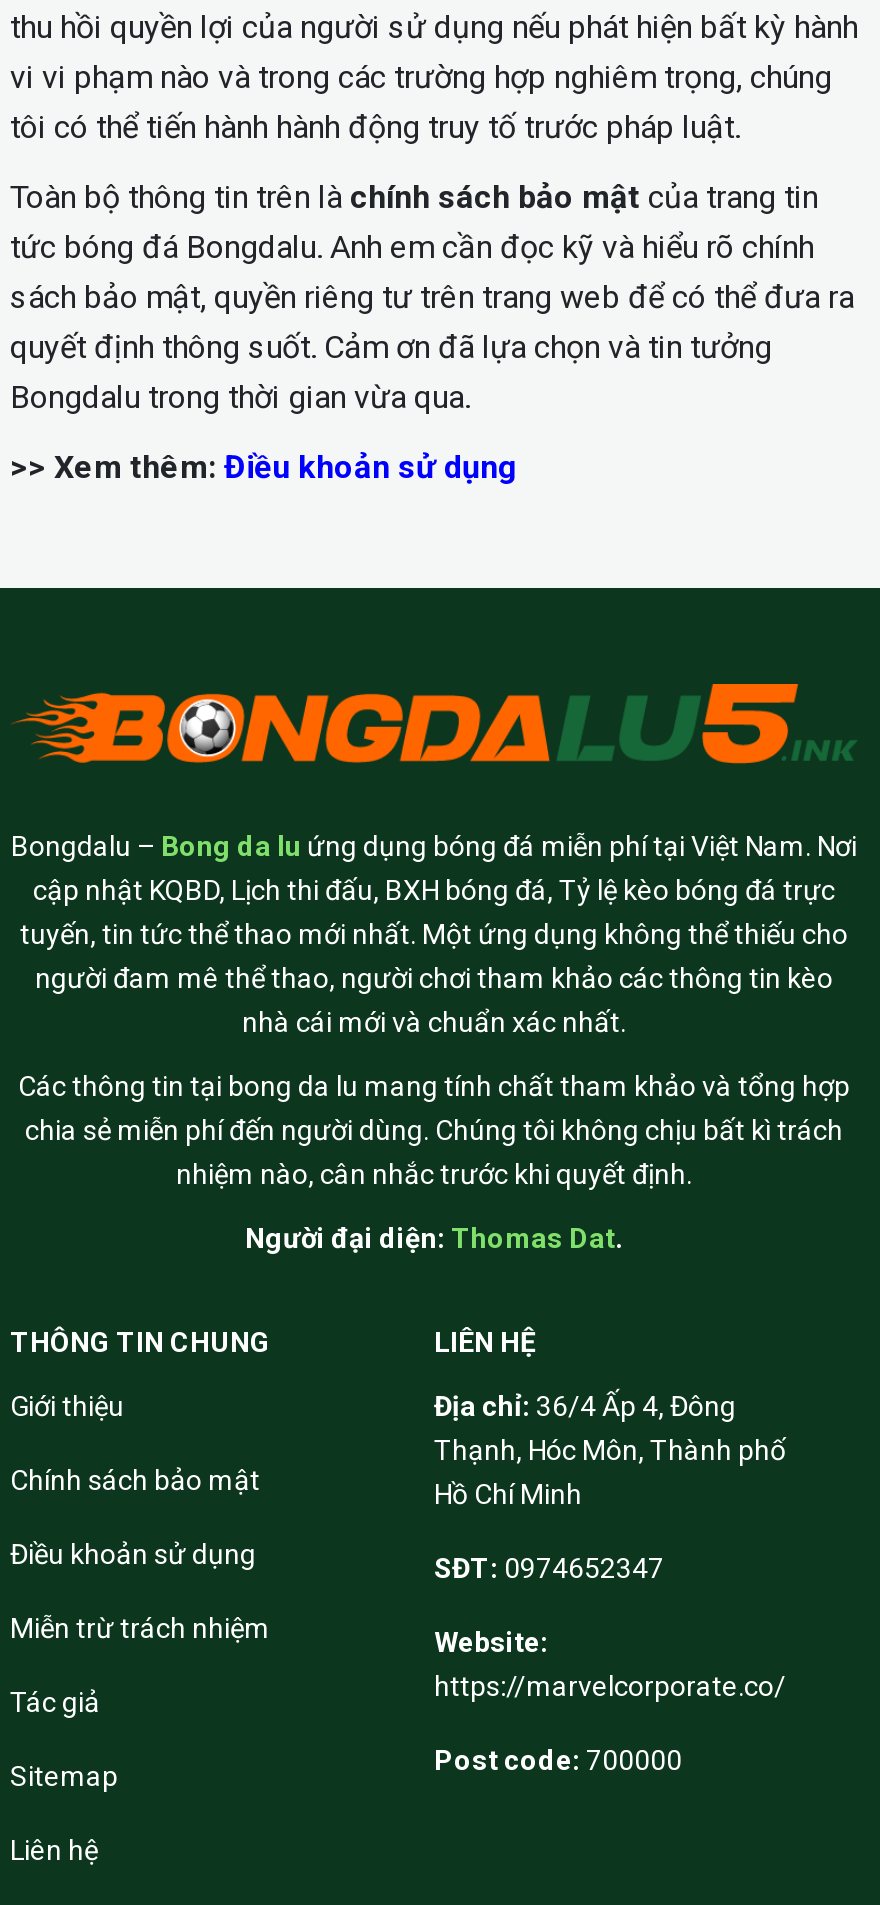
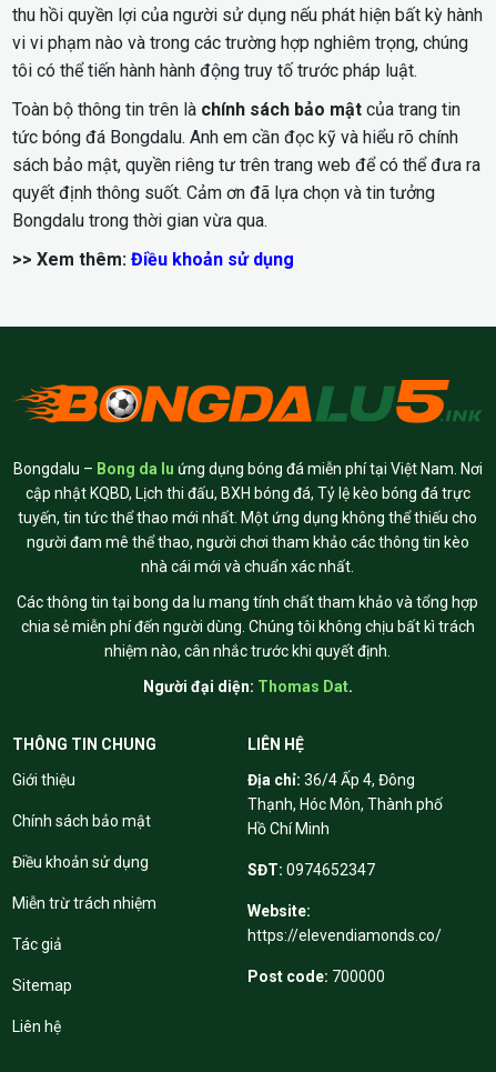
[434,1669,786,1701] https://marvelcorporate.co/ -> [247,927,442,945] https://elevendiamonds.co/

